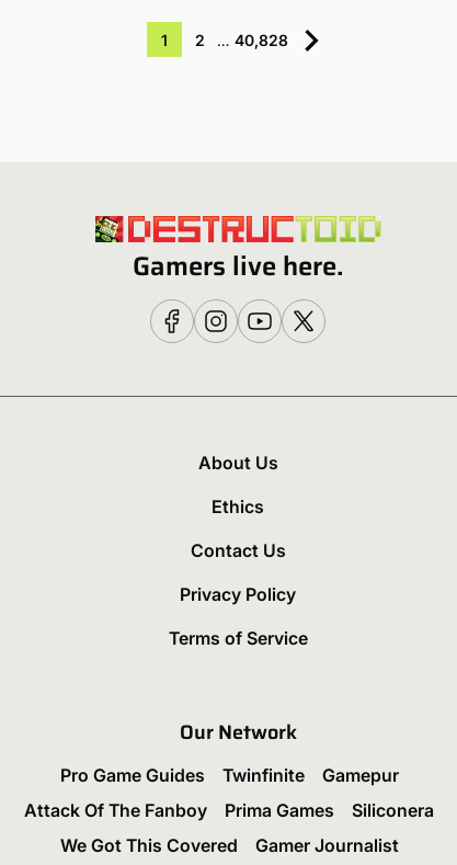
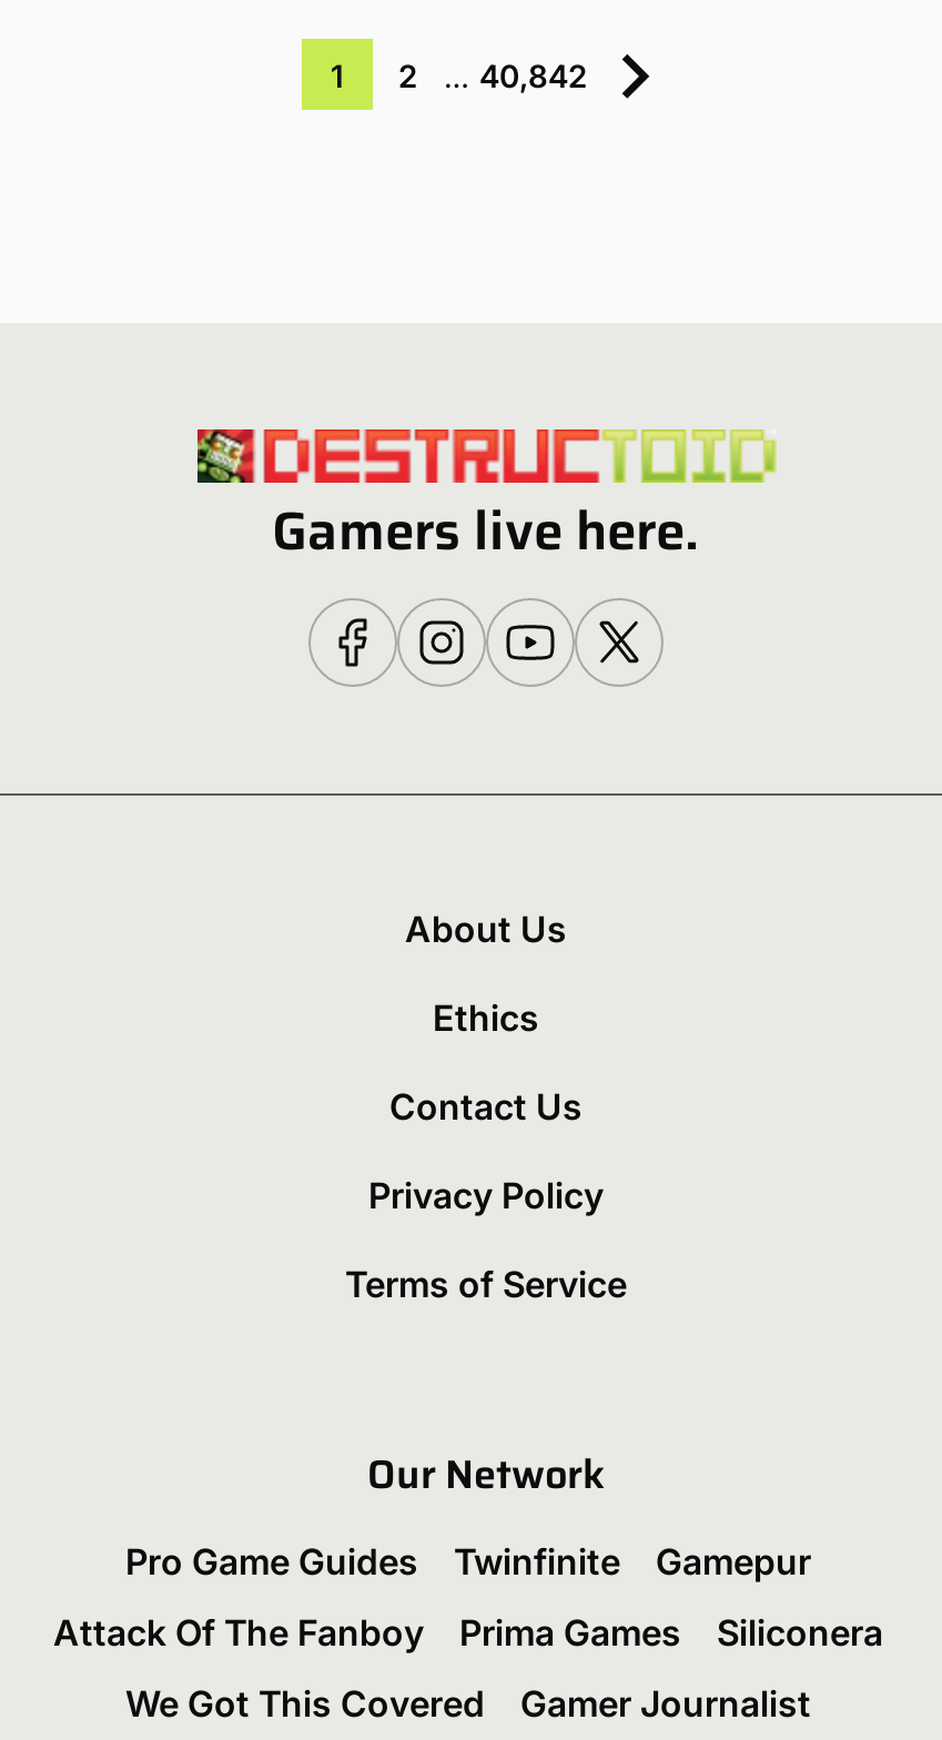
[161,31,288,49] 1 2 … 40,828 -> [331,56,588,94] 1 2 … 40,842

